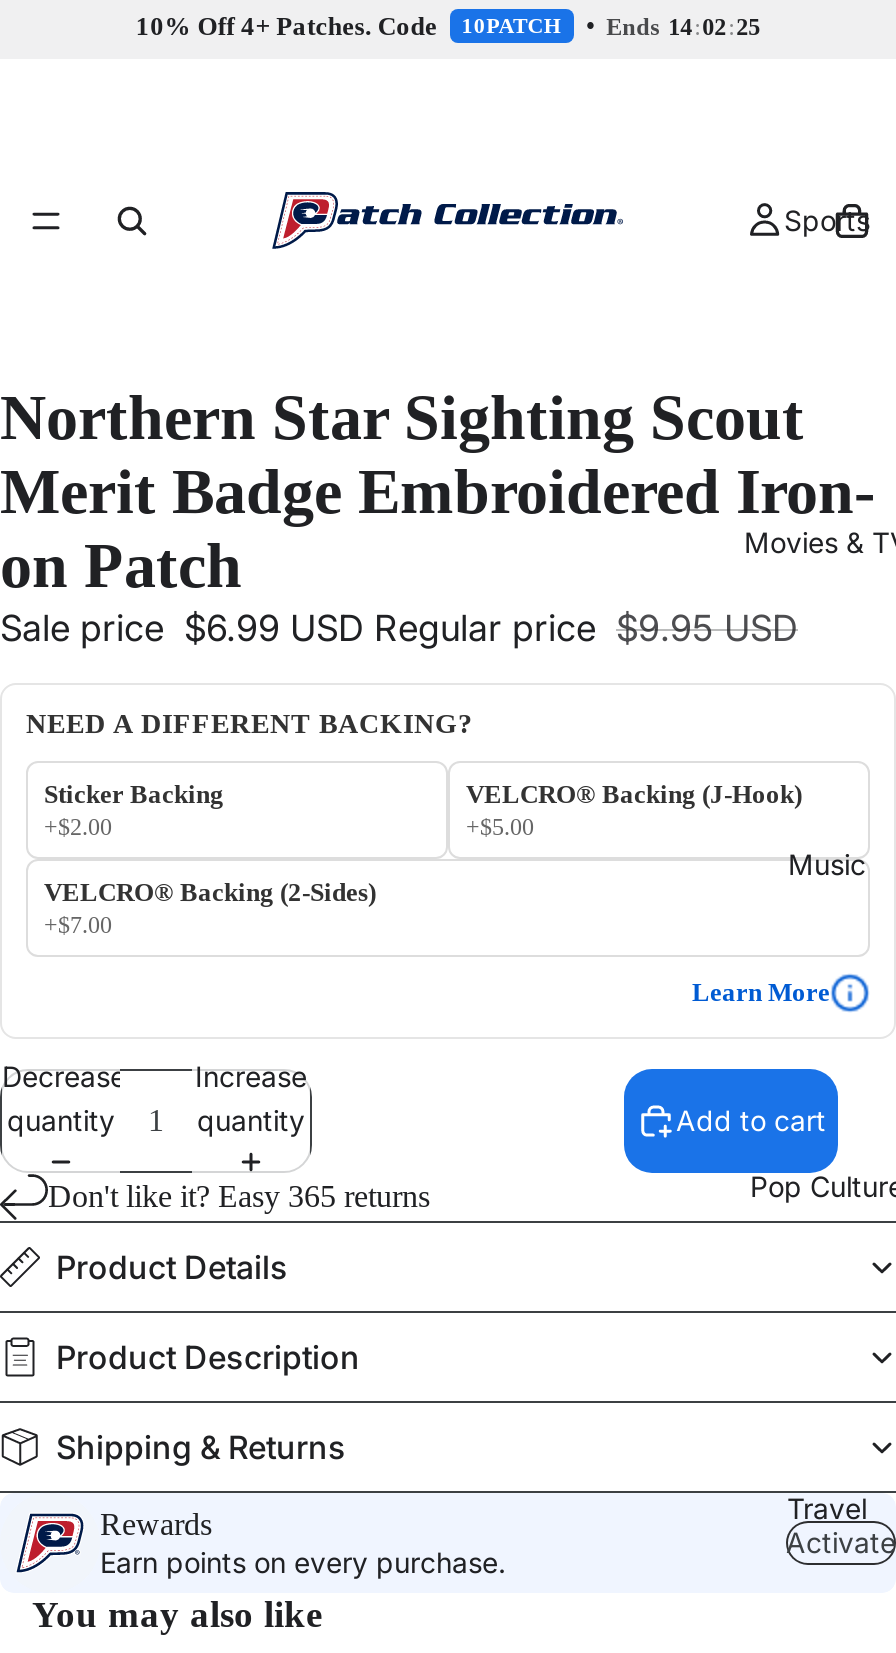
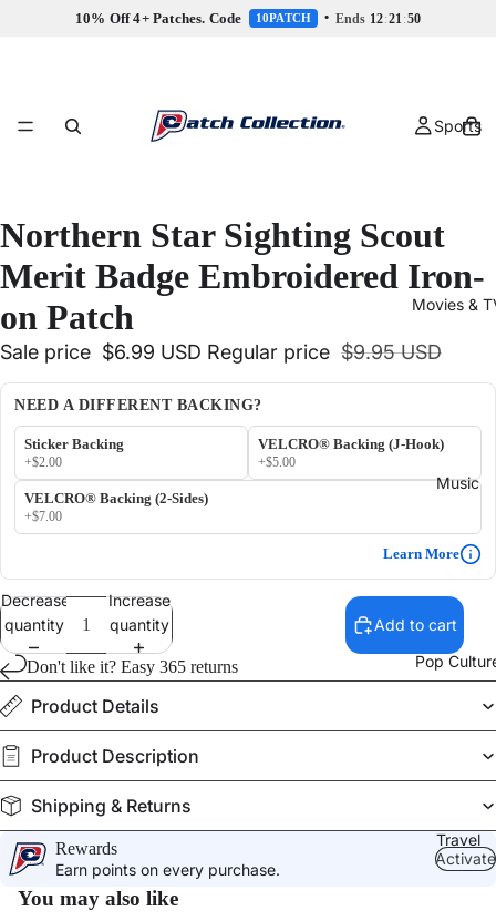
[136,10,760,40] 10% Off 4+ Patches. Code 10PATCH • Ends 14:02: 25 -> [75,9,421,26] 10% Off 4+ Patches. Code 10PATCH • Ends 12:21: 50

